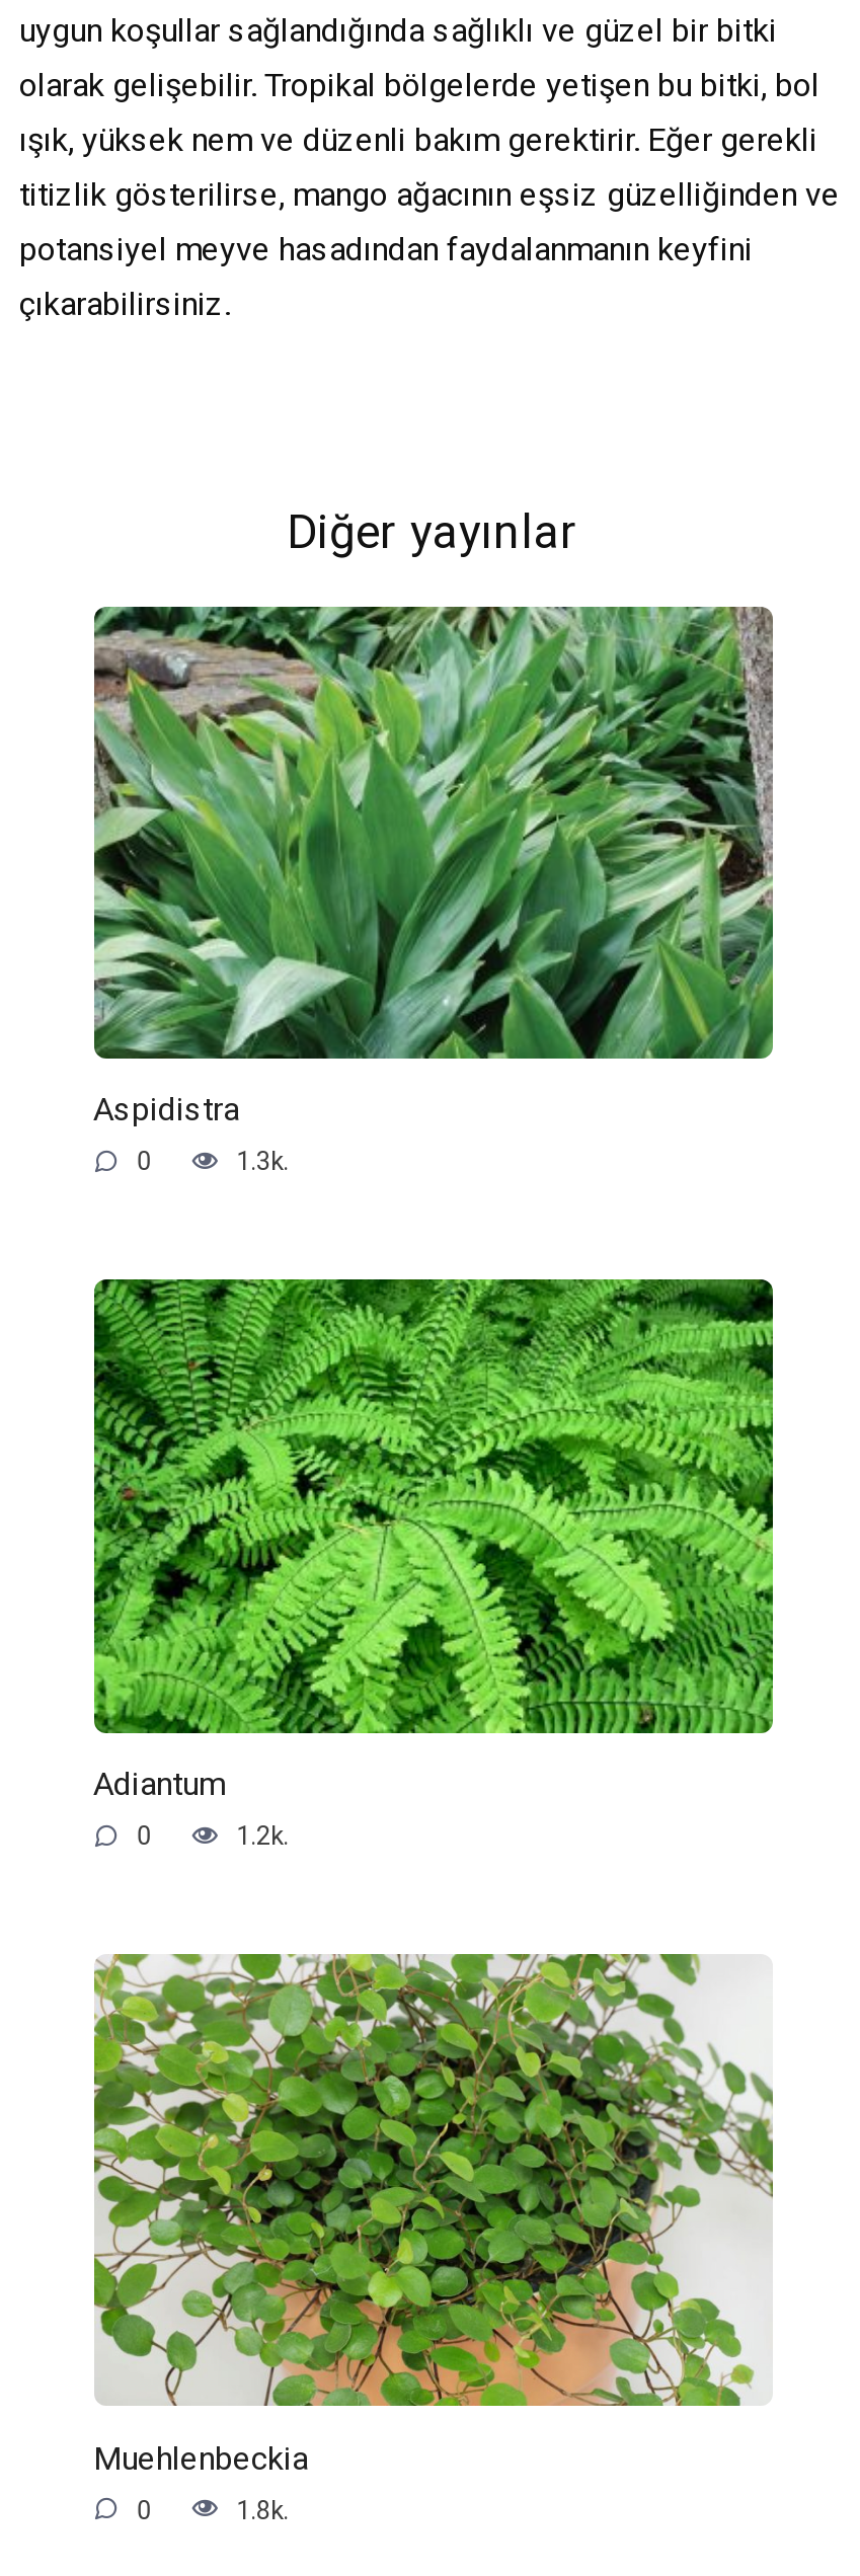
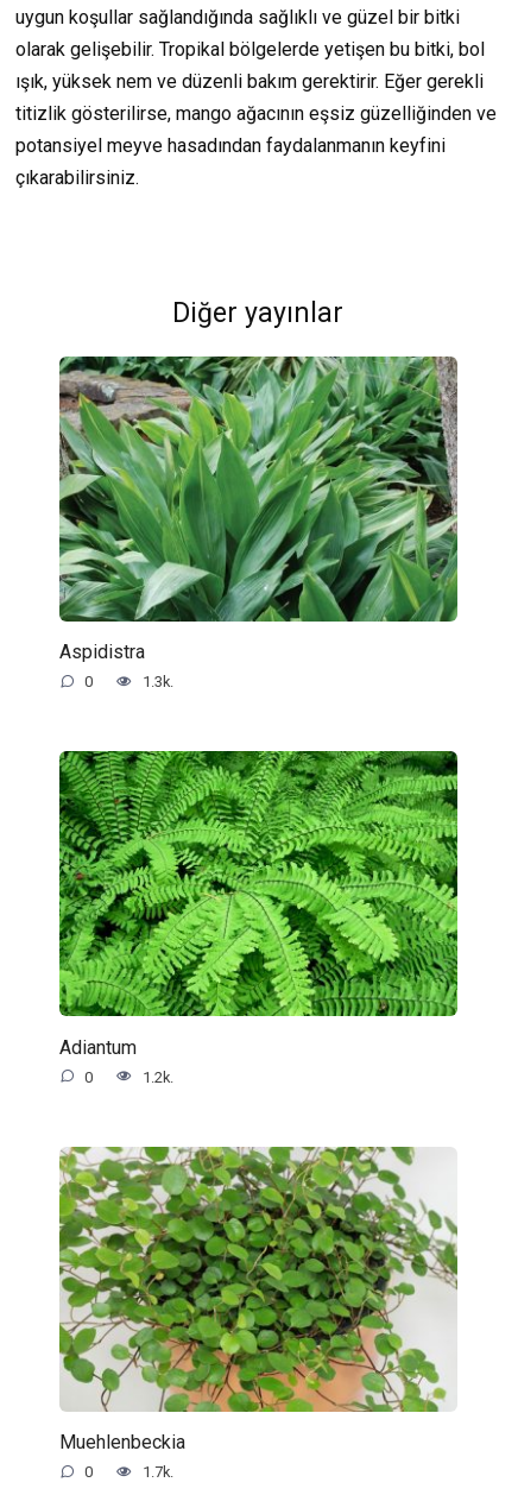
[236,2494,289,2524] 1.8k. -> [143,1463,173,1481] 1.7k.

